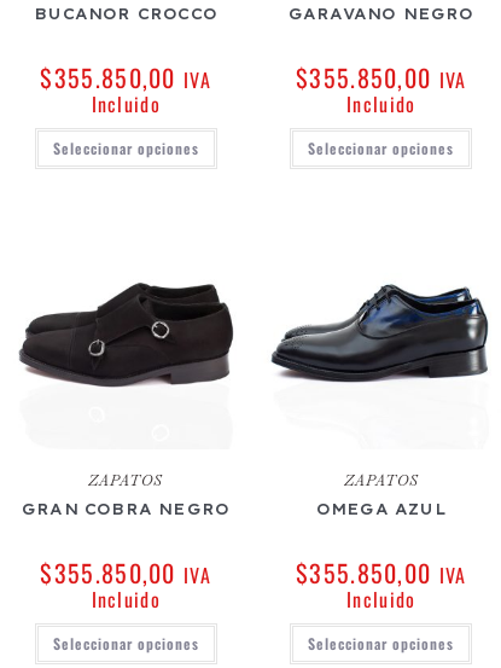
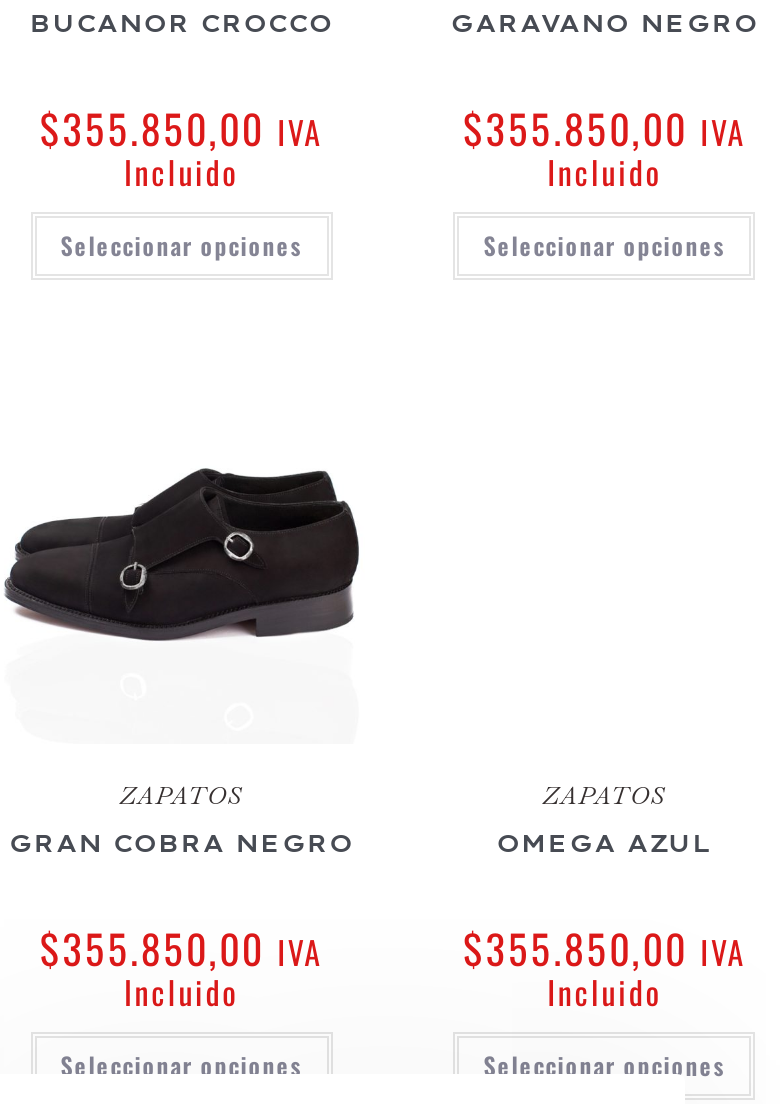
[270,283,489,384] [image] -> none

